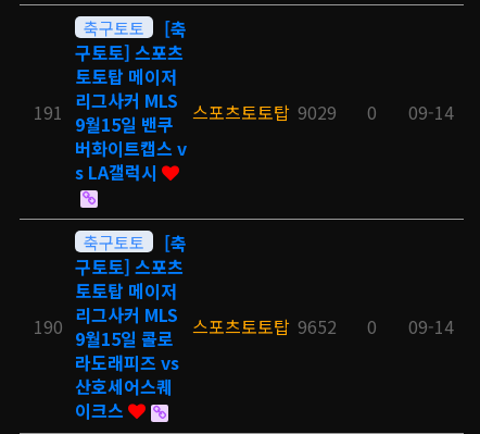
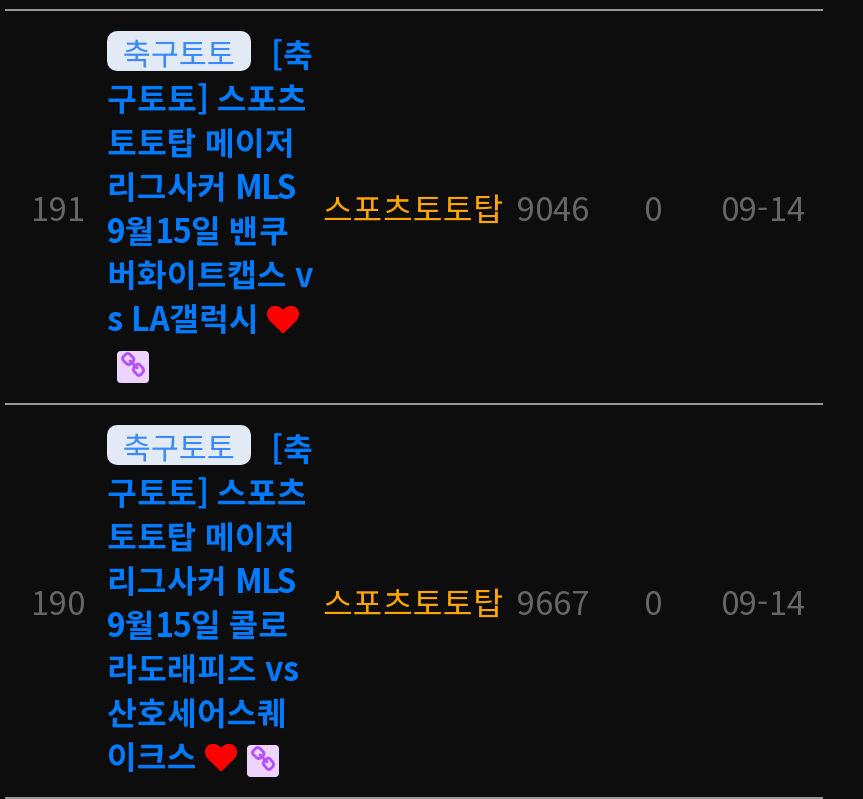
[192,99,337,125] 스포츠토토탑 9029 -> [323,183,589,231] 스포츠토토탑 9046
[192,313,337,339] 스포츠토토탑 9652 -> [323,577,589,625] 스포츠토토탑 9667

